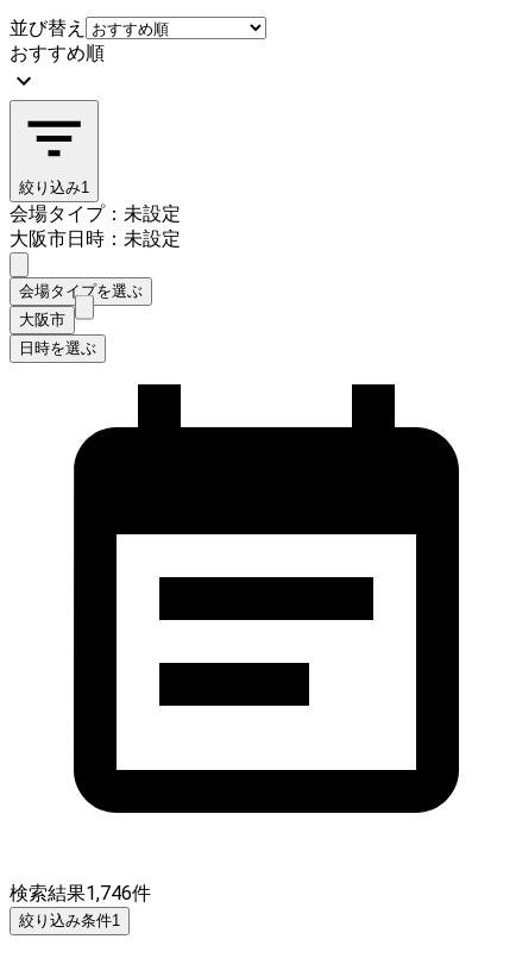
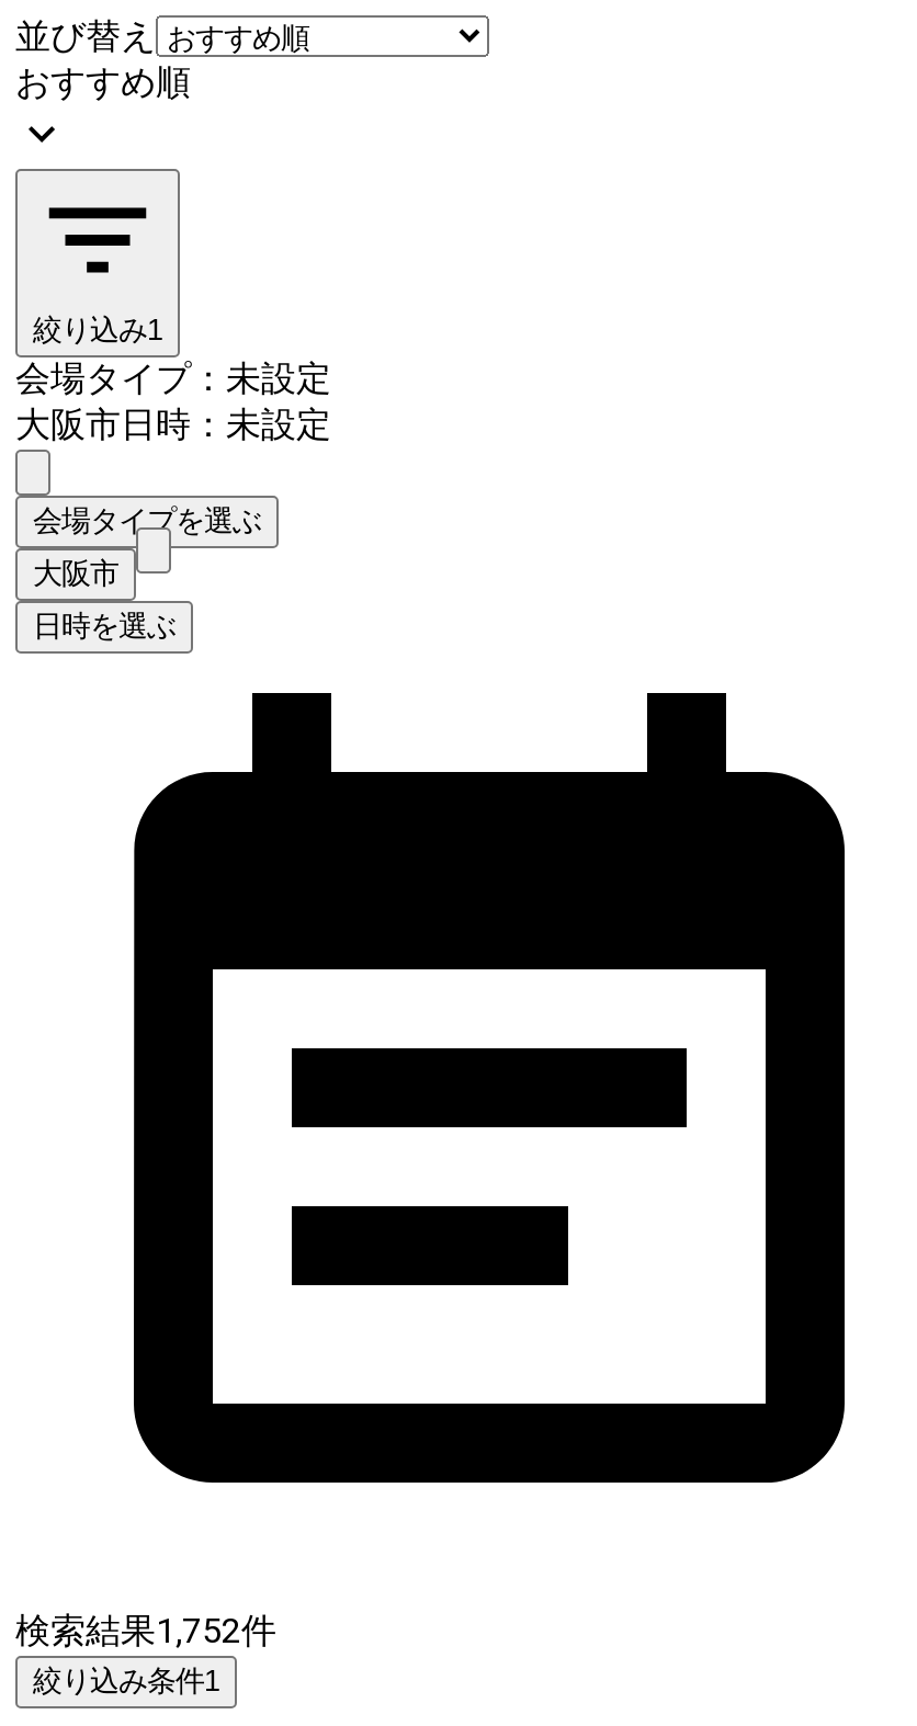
[10,882,151,905] 検索結果1,746件 -> [15,1610,276,1652] 検索結果1,752件

